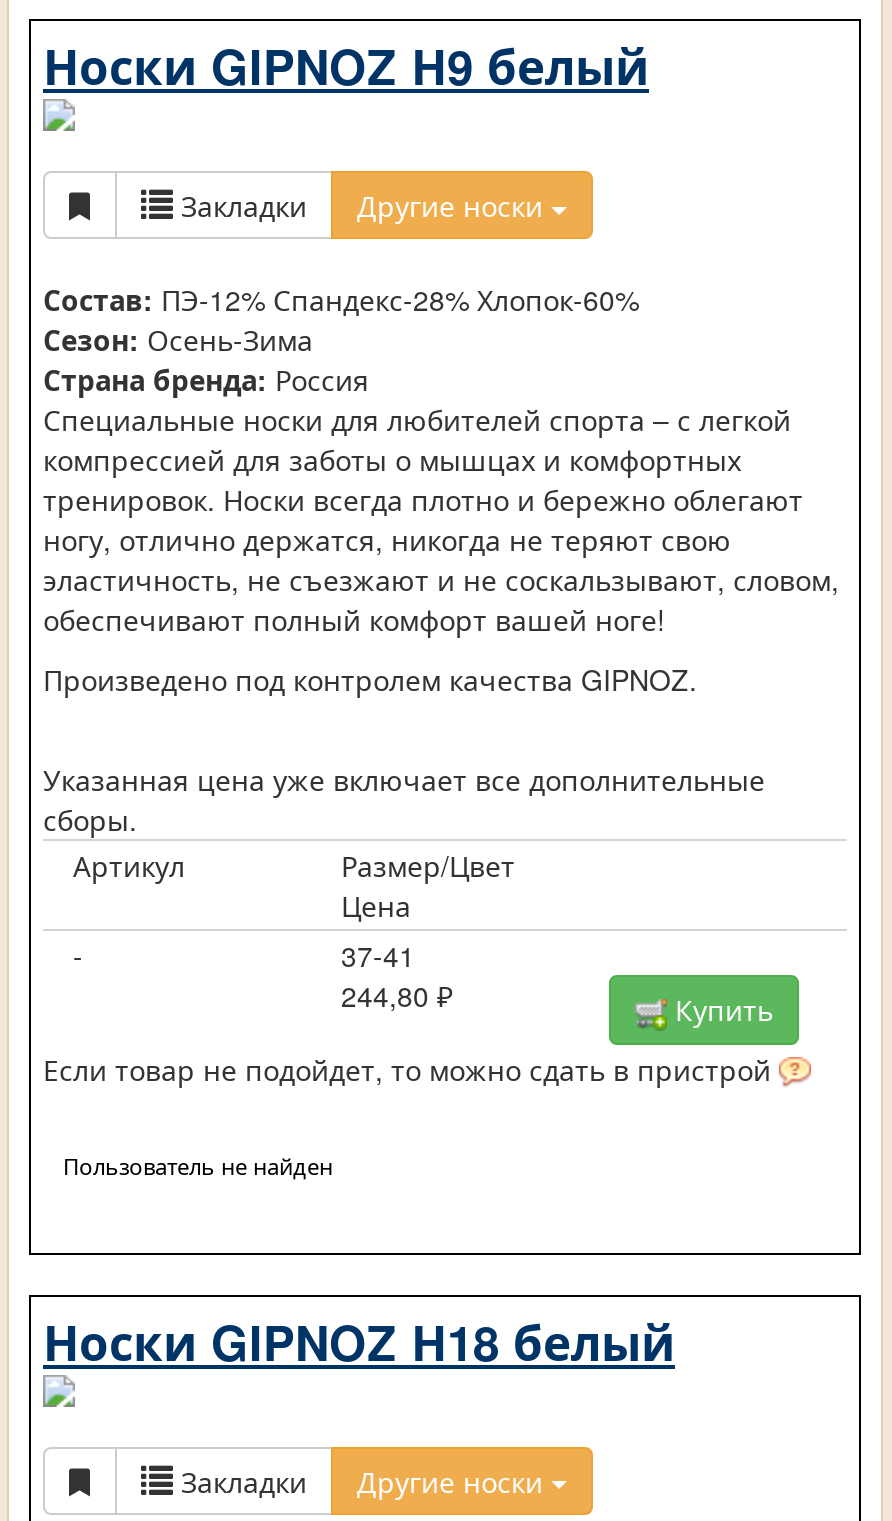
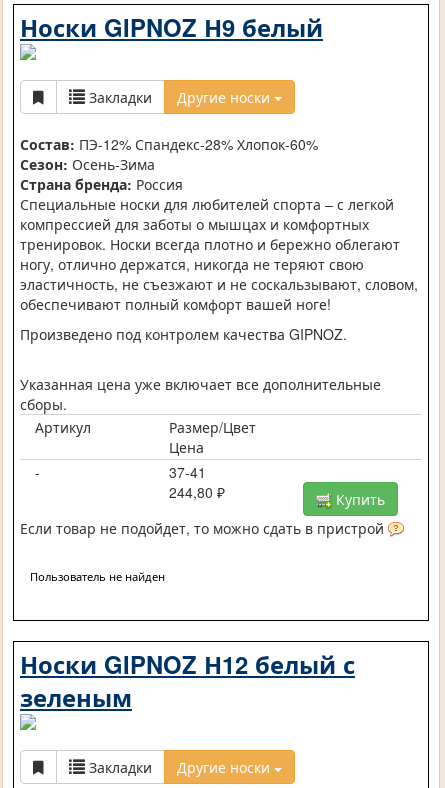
[43,1307,675,1375] Носки GIPNOZ Н18 белый -> [20,647,355,714] Носки GIPNOZ Н12 белый с | зеленым

